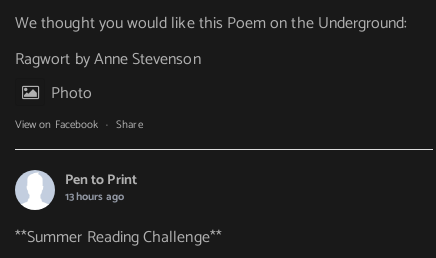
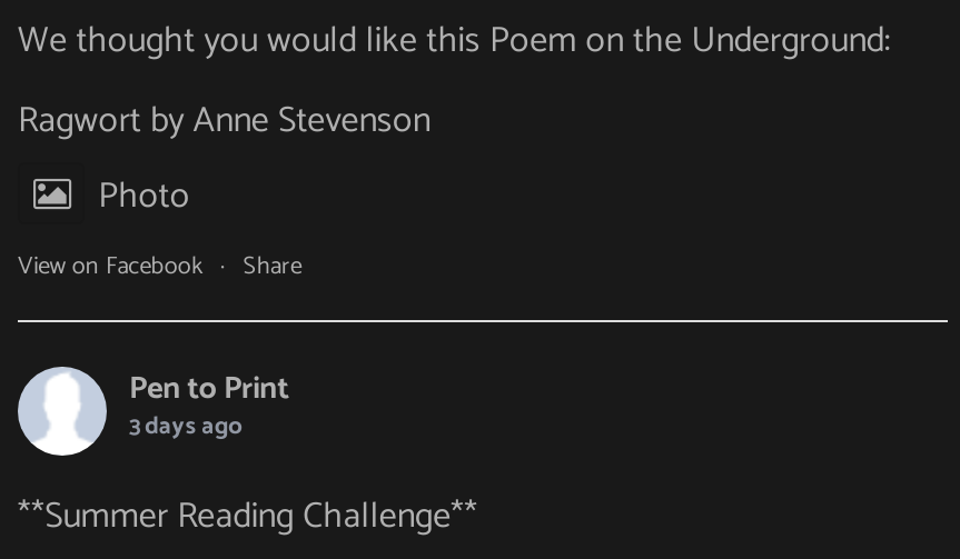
[65,188,124,206] 13 hours ago -> [129,407,242,447] 3 days ago

